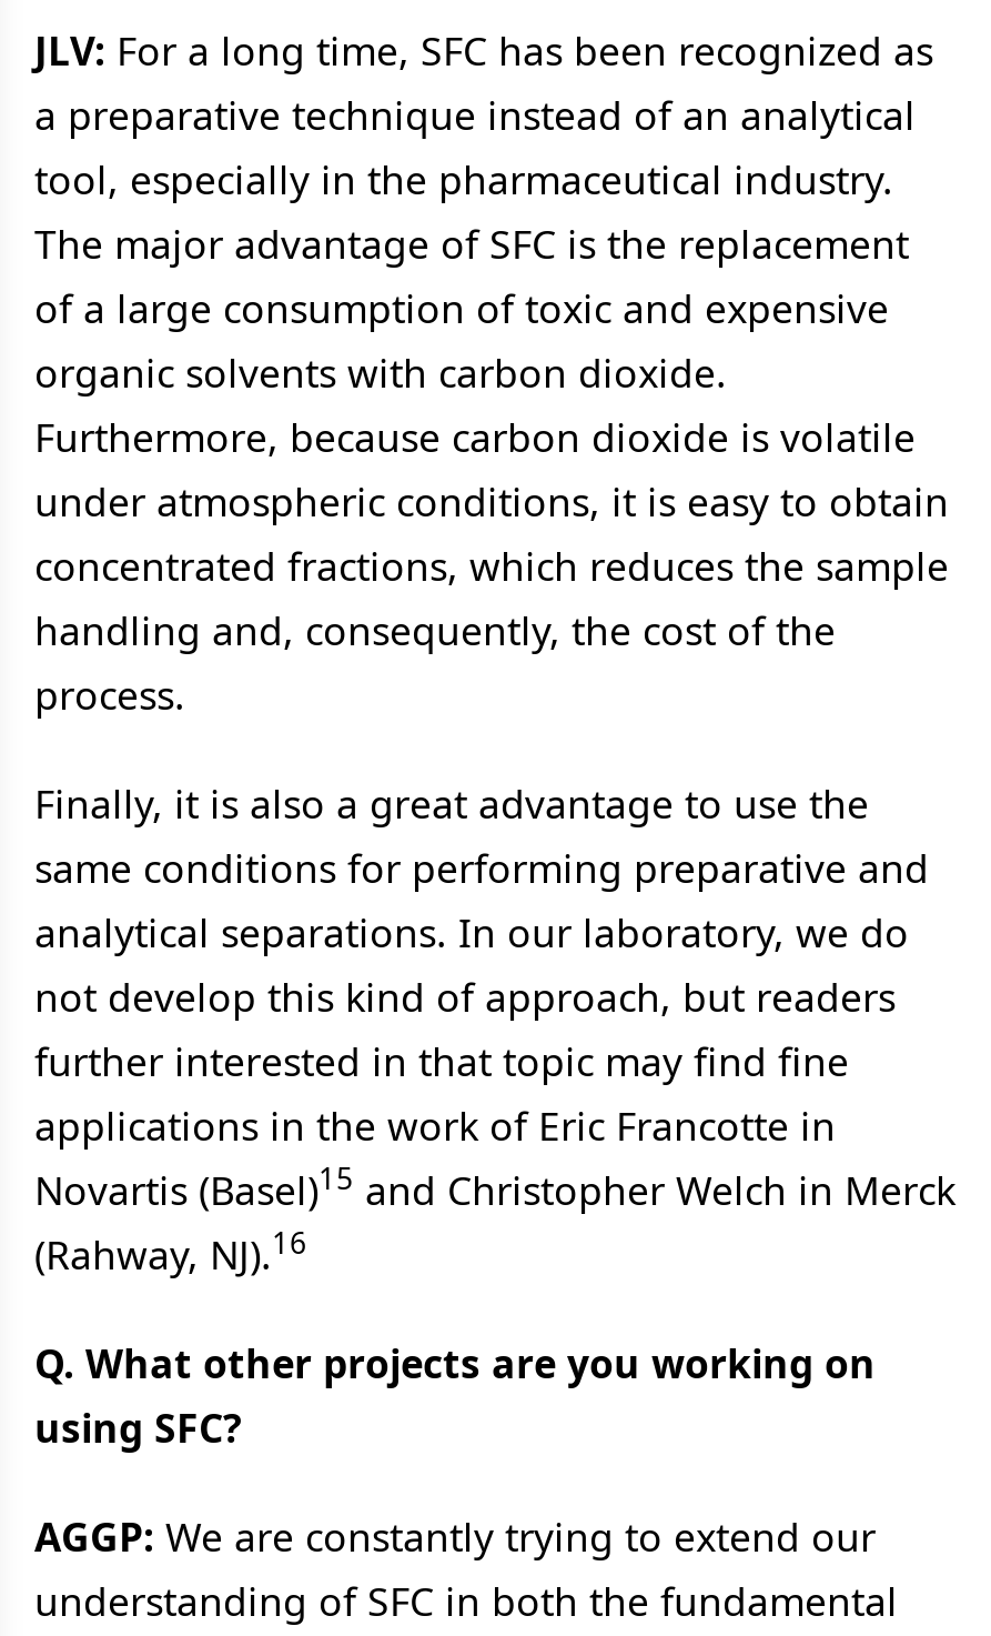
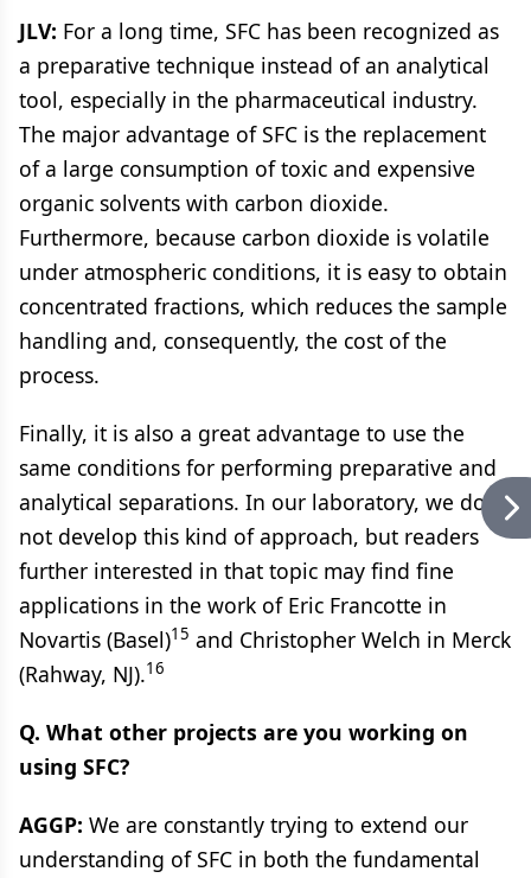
none -> [484,476,527,540] [image]

